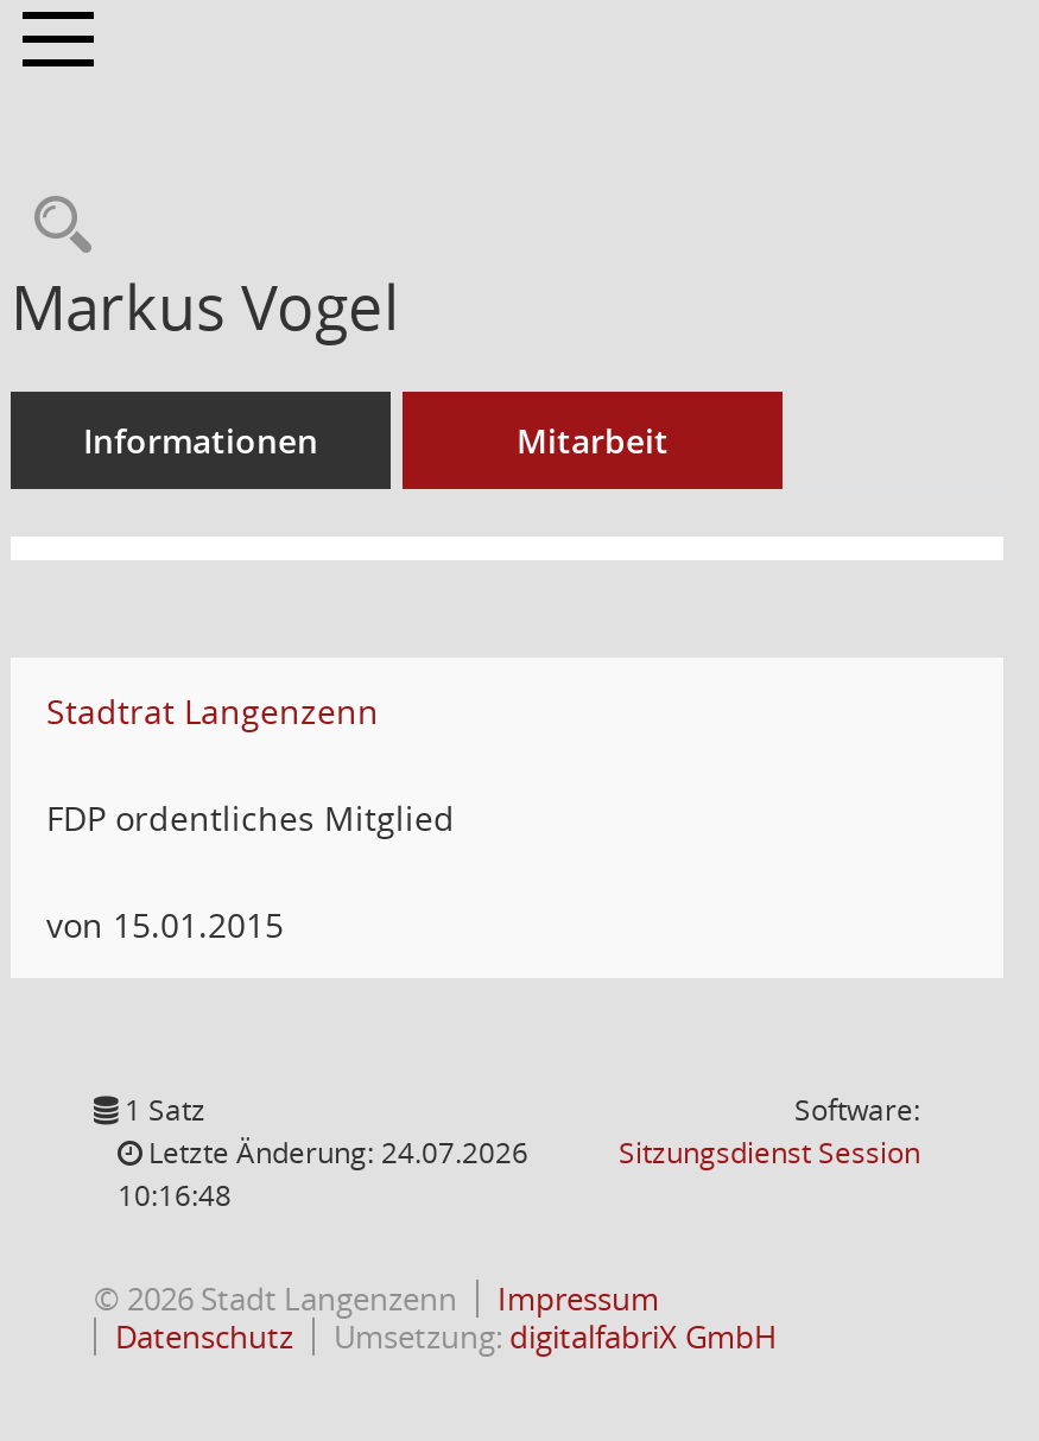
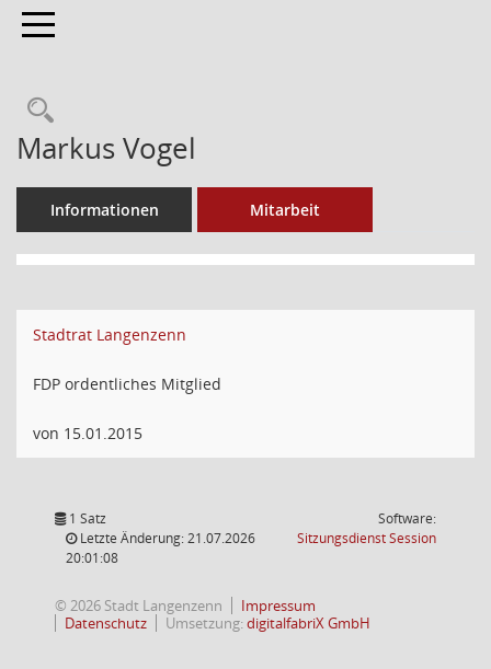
[141,1132,528,1173] Letzte Änderung: 24.07.2026 -> [77,529,255,547] Letzte Änderung: 21.07.2026
[118,1175,232,1215] 10:16:48 -> [66,549,118,567] 20:01:08

